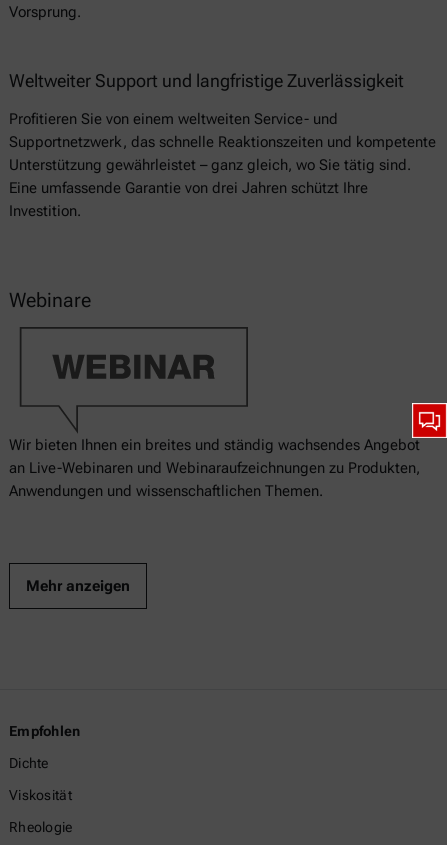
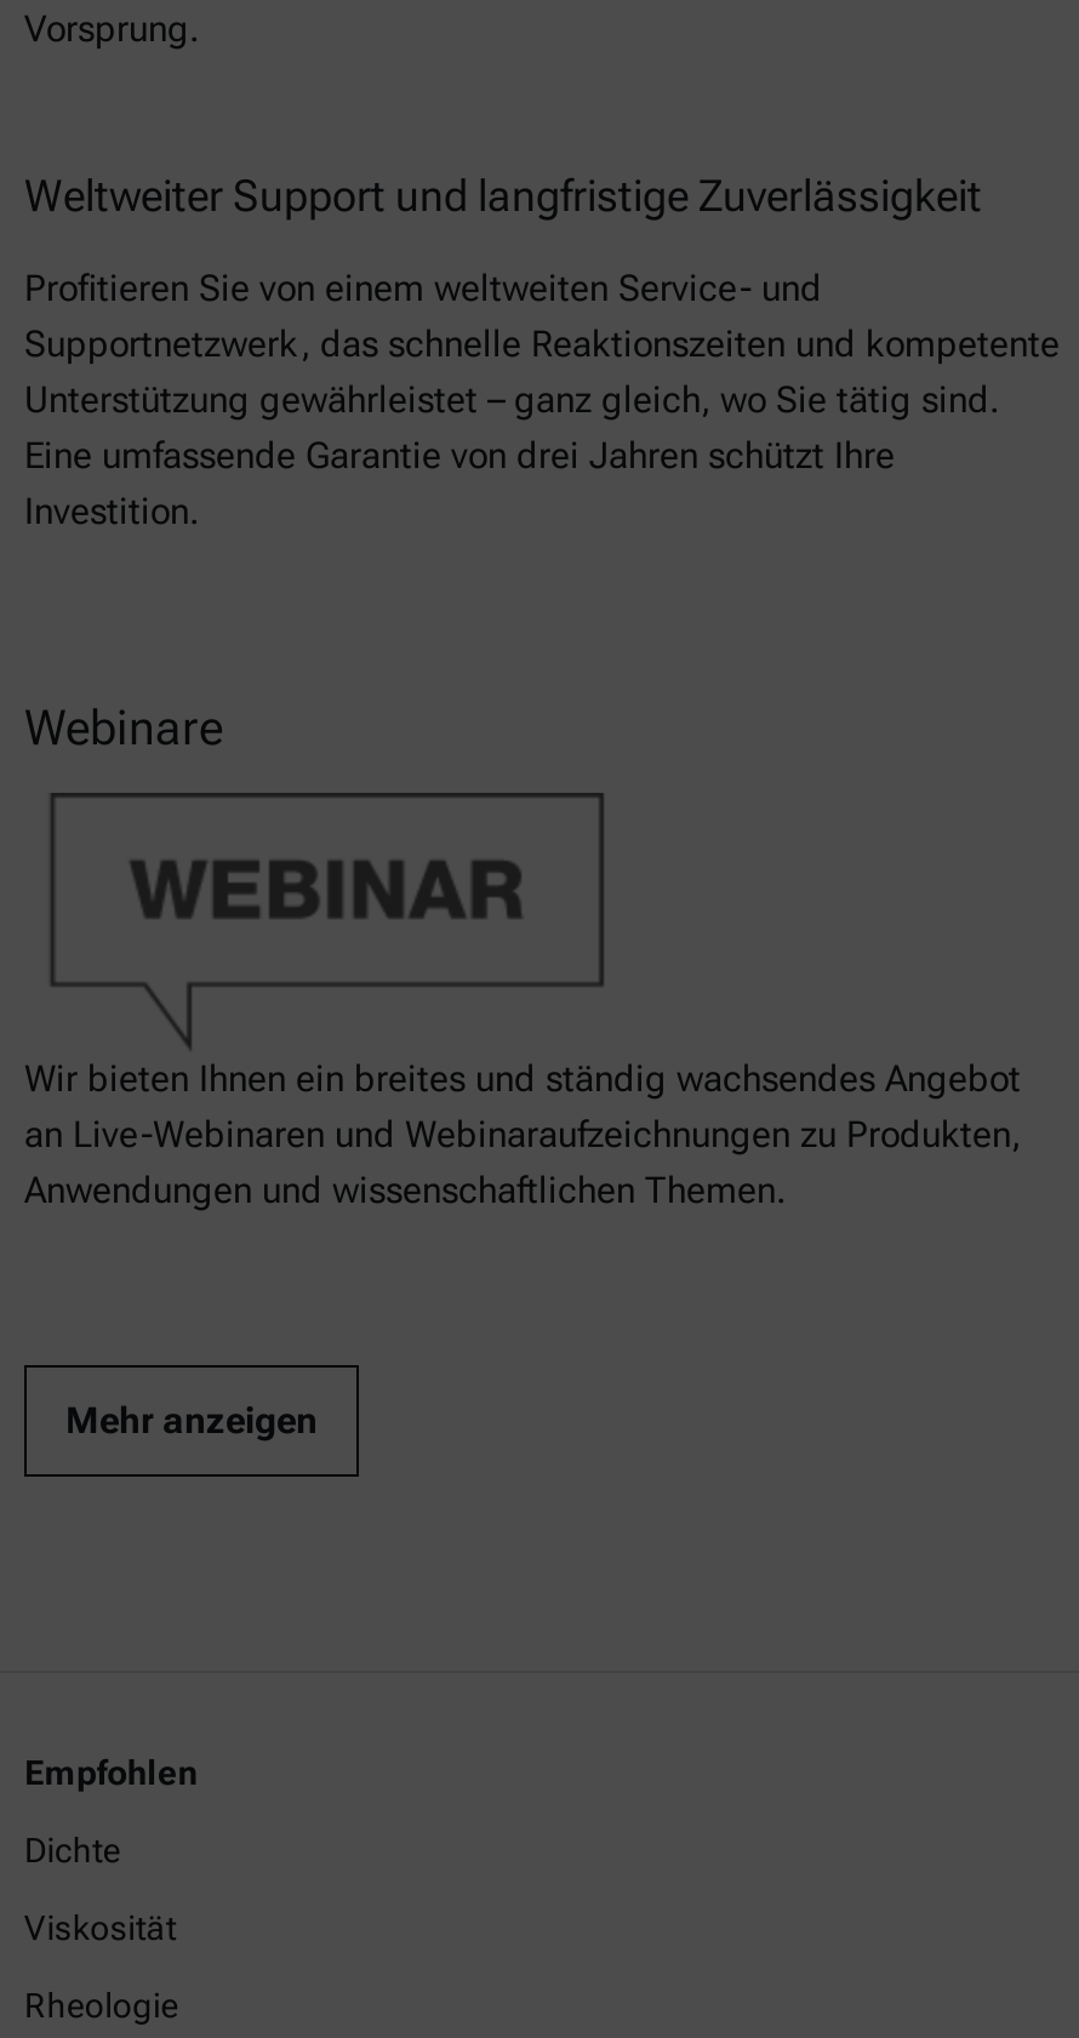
[411,402,444,439] [image] -> none

